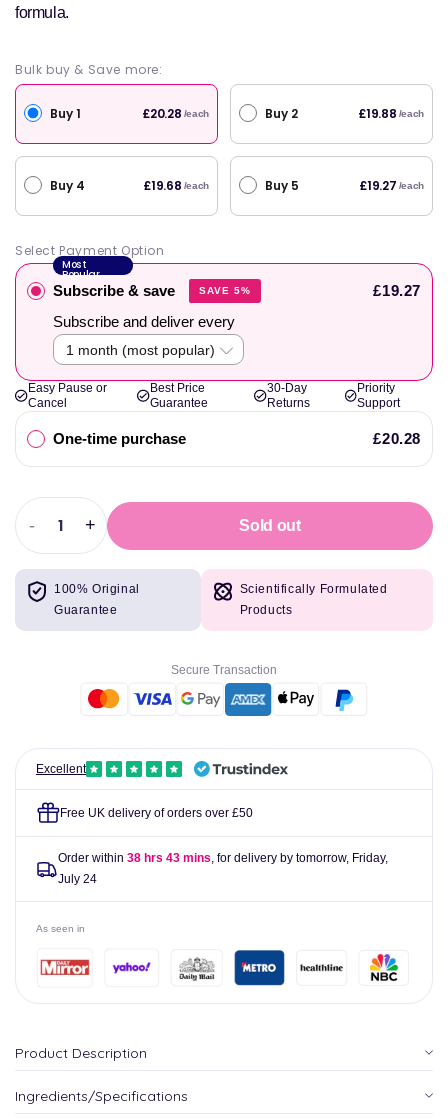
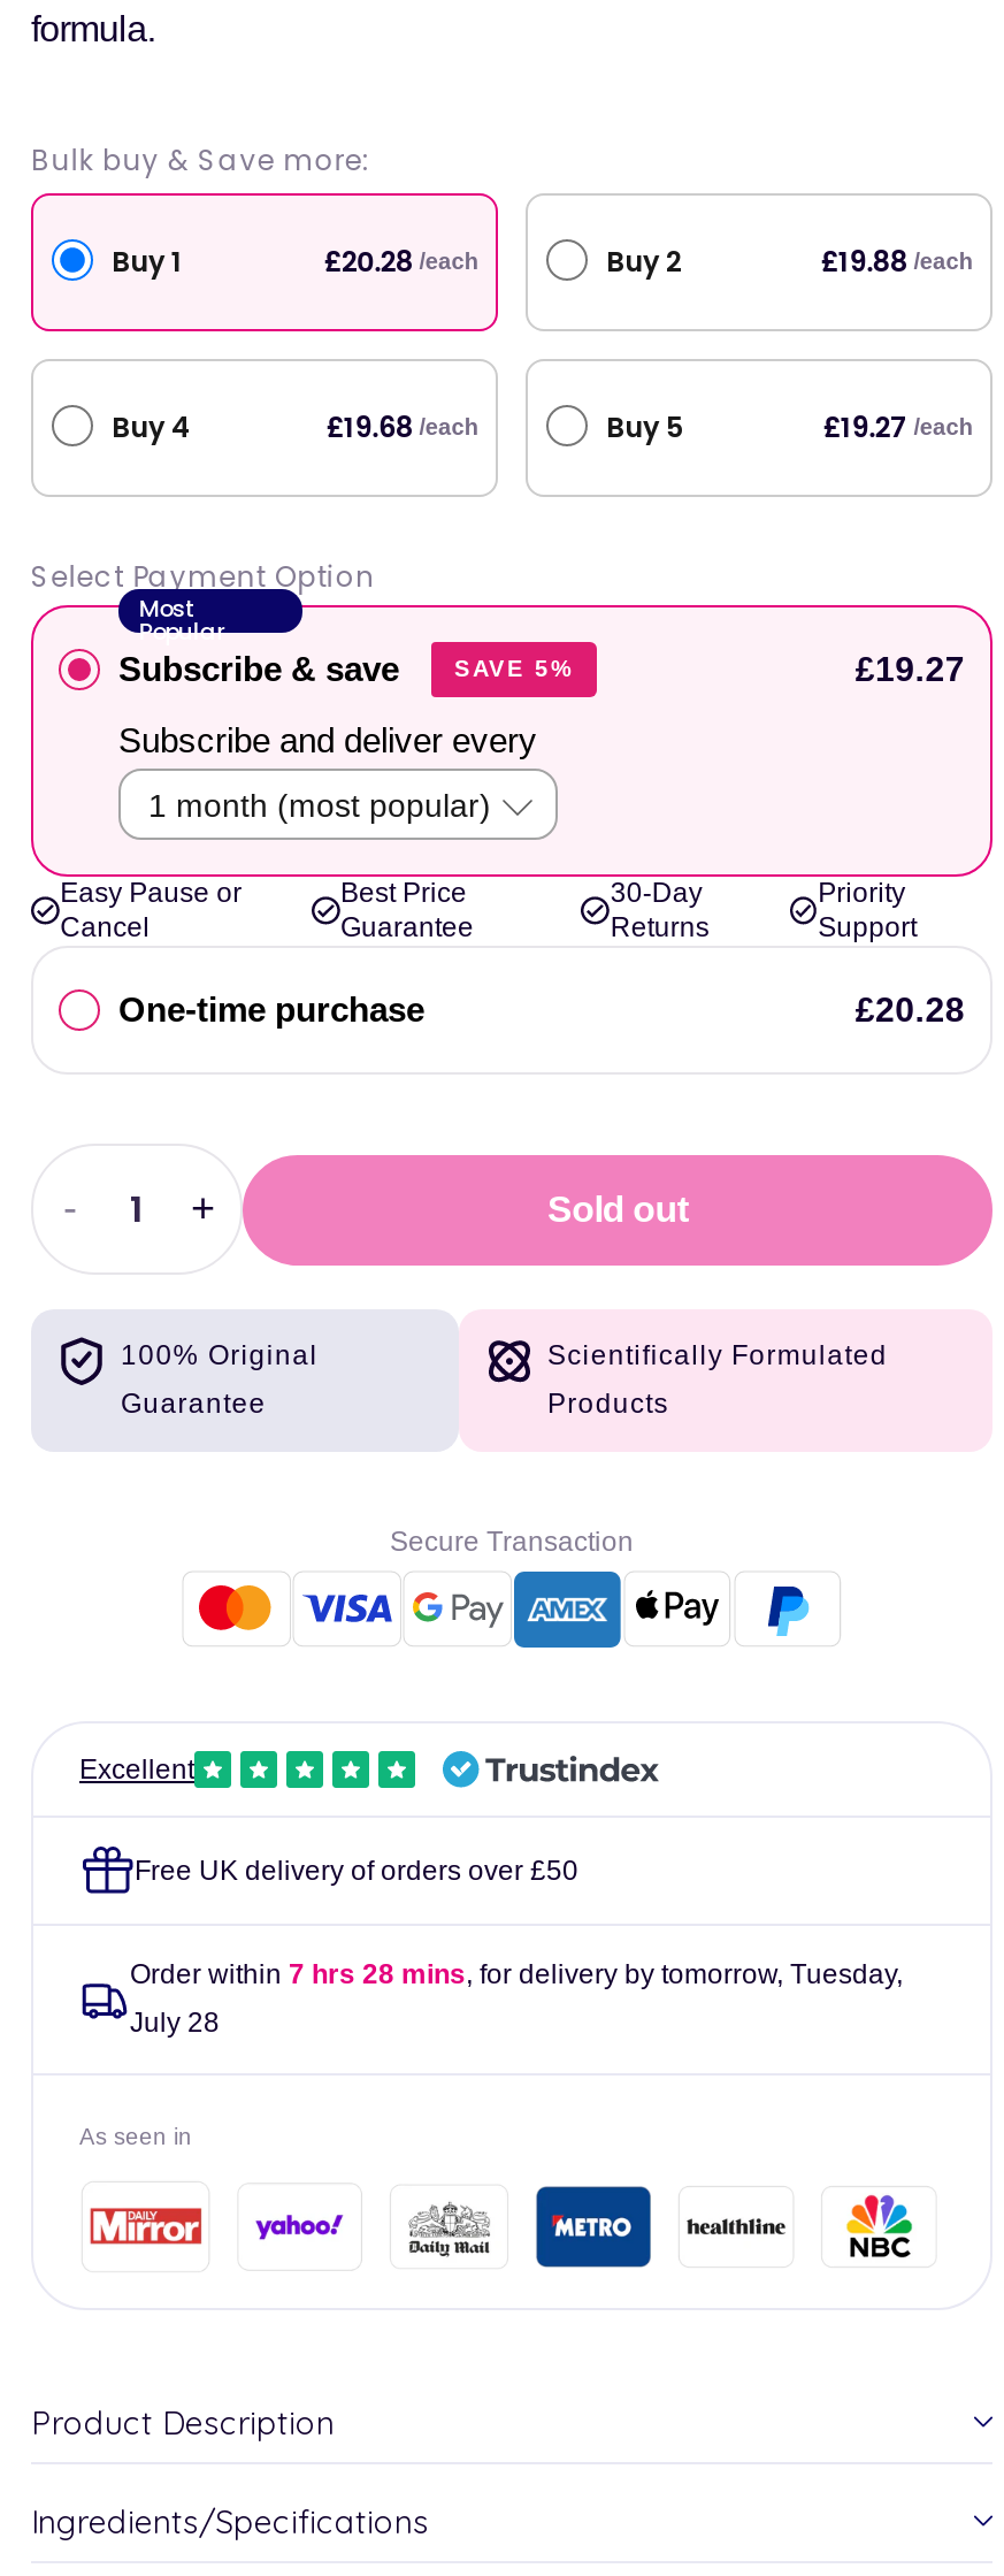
[58,851,388,865] Order within 38 hrs 43 mins, for delivery by tomorrow, Friday, -> [130,1958,903,1990] Order within 7 hrs 28 mins, for delivery by tomorrow, Tuesday,
[58,872,97,886] July 24 -> [130,2006,220,2039] July 28

